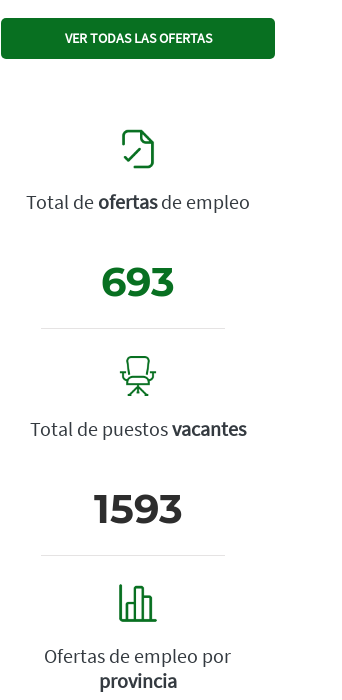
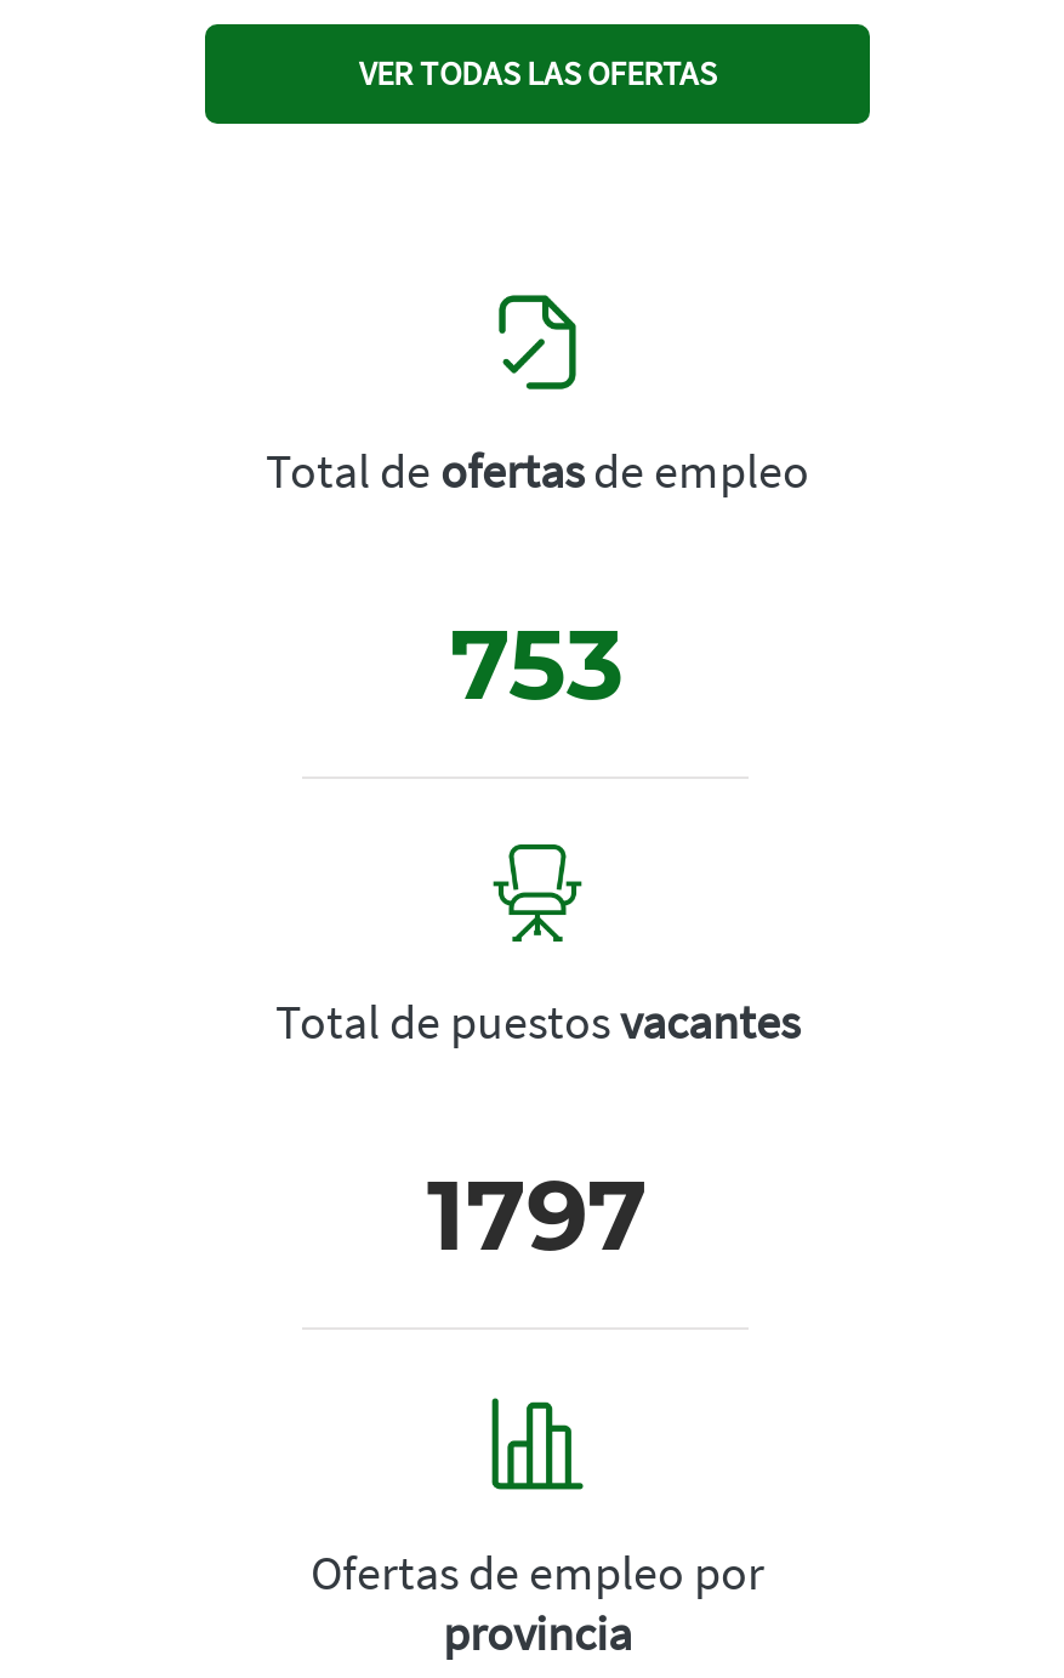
[101,257,175,306] 693 -> [450,605,625,724] 753
[93,484,182,533] 1593 -> [427,1156,648,1274] 1797

